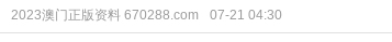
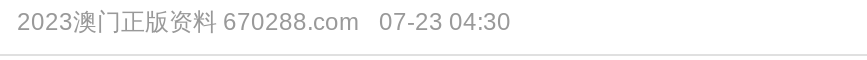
[11,8,282,23] 2023澳门正版资料 670288.com 07-21 04:30 -> [17,8,511,36] 2023澳门正版资料 670288.com 07-23 04:30

